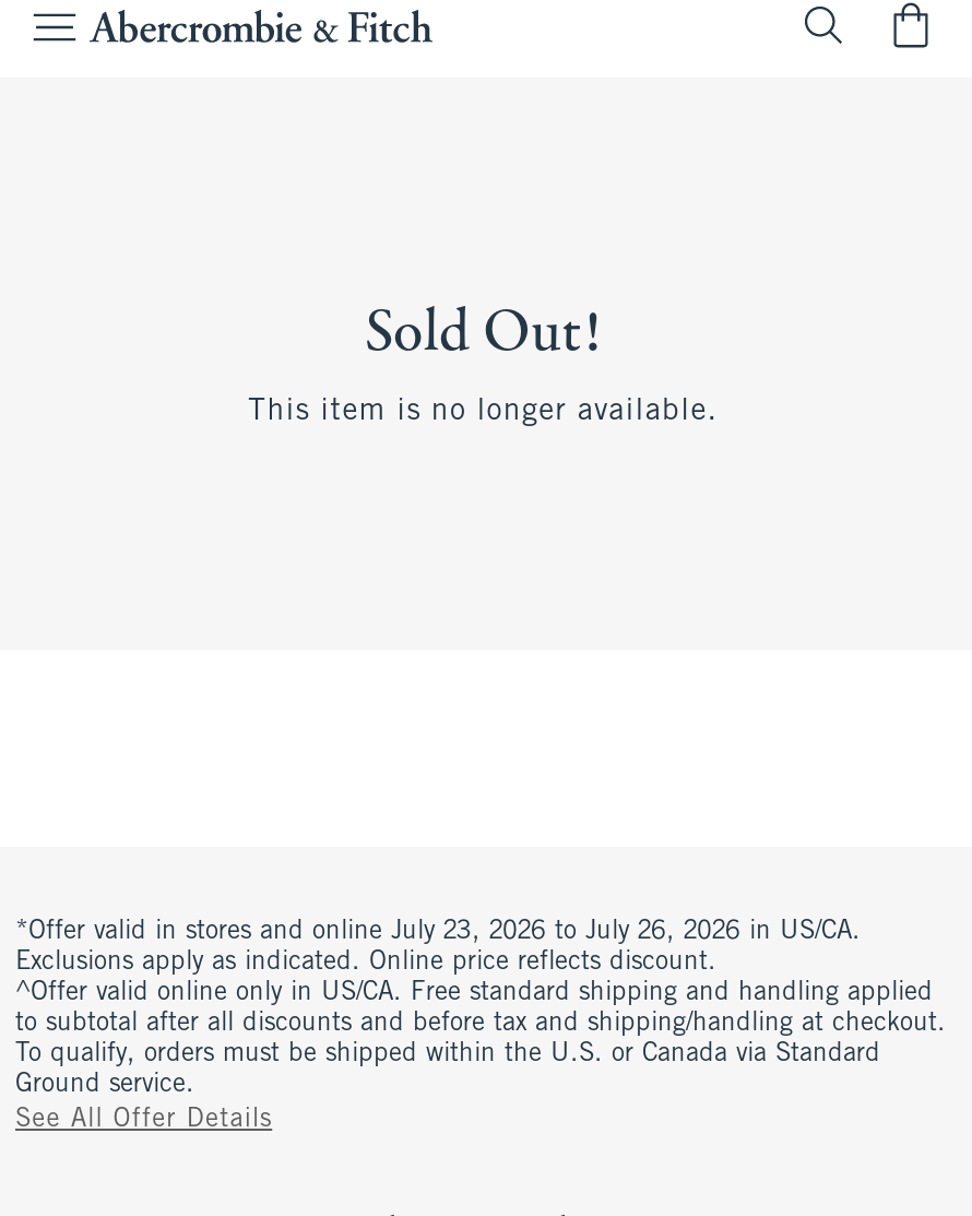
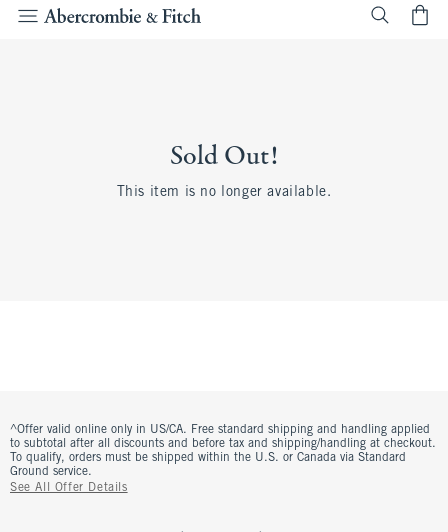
[15,919,861,976] *Offer valid in stores and online July 23, 2026 to July 26, 2026 in US/CA. | Exclusions apply as indicated. Online price reflects discount. -> none

